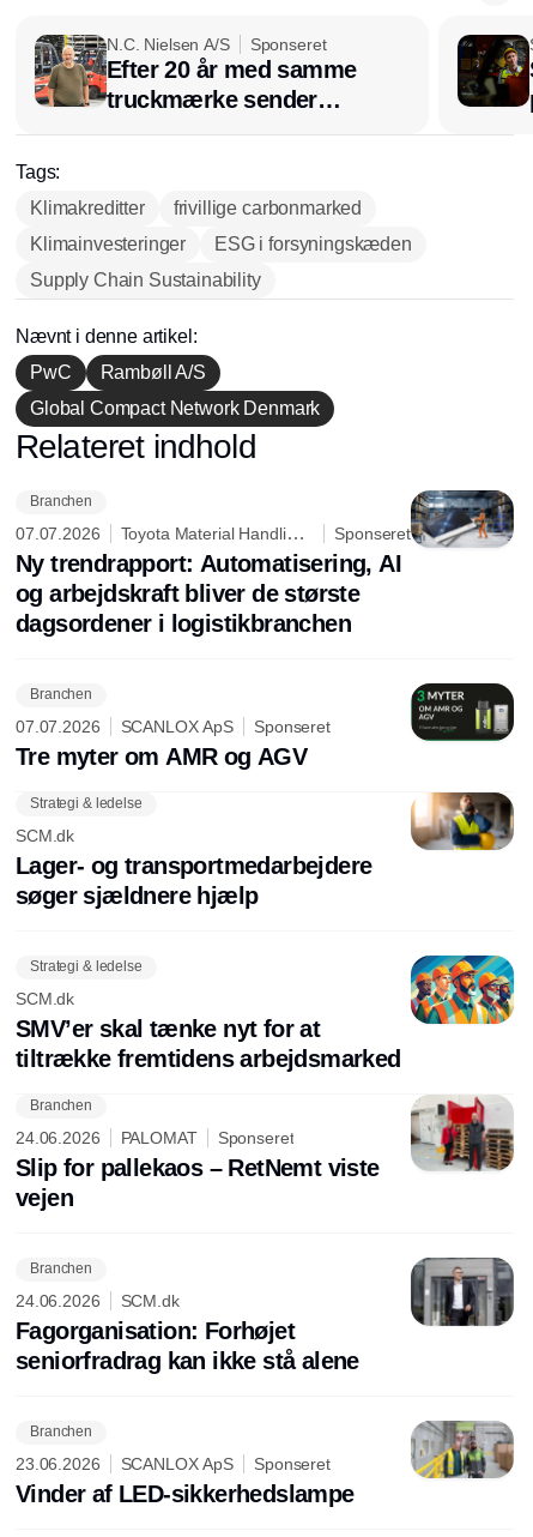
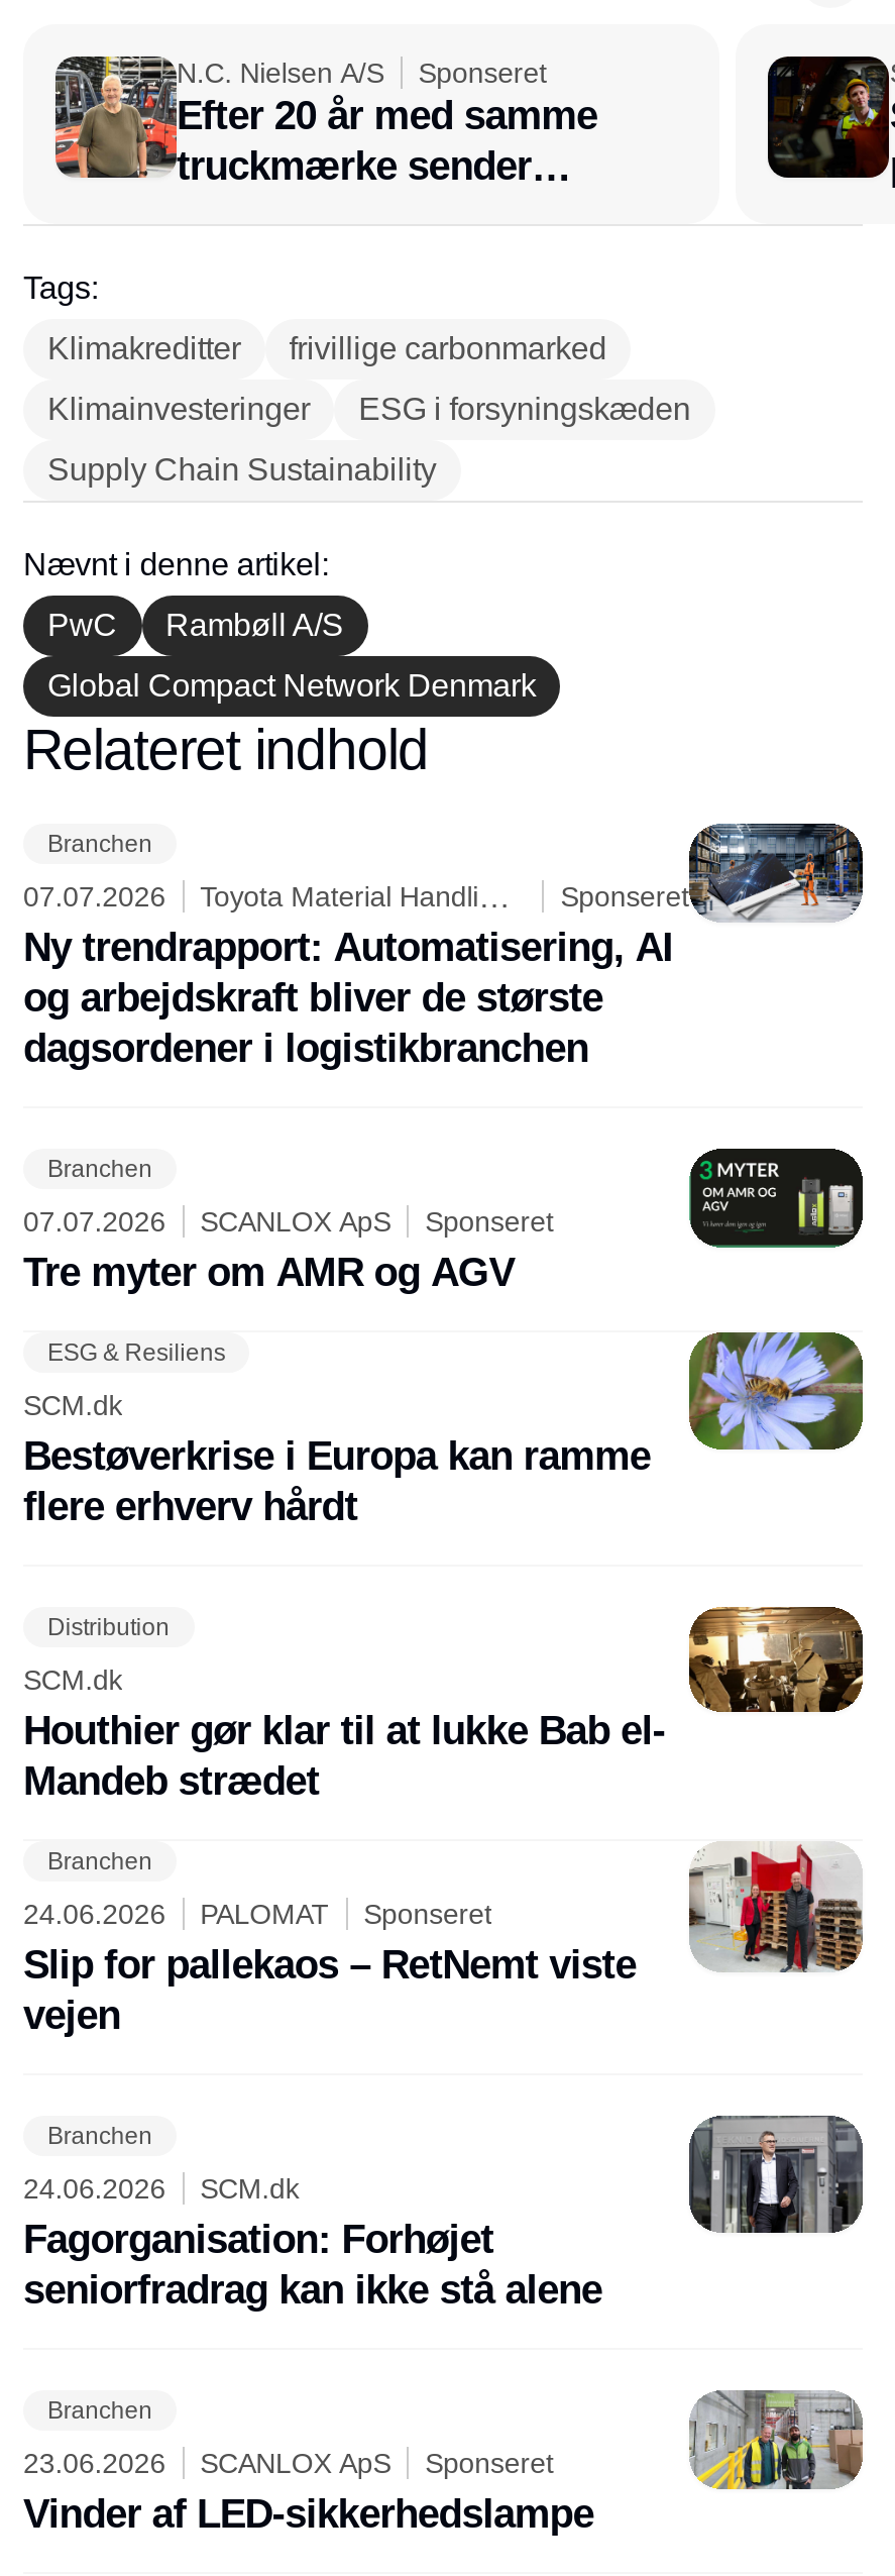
[16,791,514,908] [image] | Lager- og transportmedarbejdere | søger sjældnere hjælp -> [23,1330,865,1529] [image] | Bestøverkrise i Europa kan ramme | flere erhverv hårdt
[30,795,142,812] Strategi & ledelse -> [47,1339,225,1367] ESG & Resiliens
[16,954,515,1071] [image] | SMV’er skal tænke nyt for at | tiltrække fremtidens arbejdsmarked -> [23,1605,865,1804] [image] | Houthier gør klar til at lukke Bab el- | Mandeb strædet
[30,958,142,975] Strategi & ledelse -> [47,1613,170,1641] Distribution

